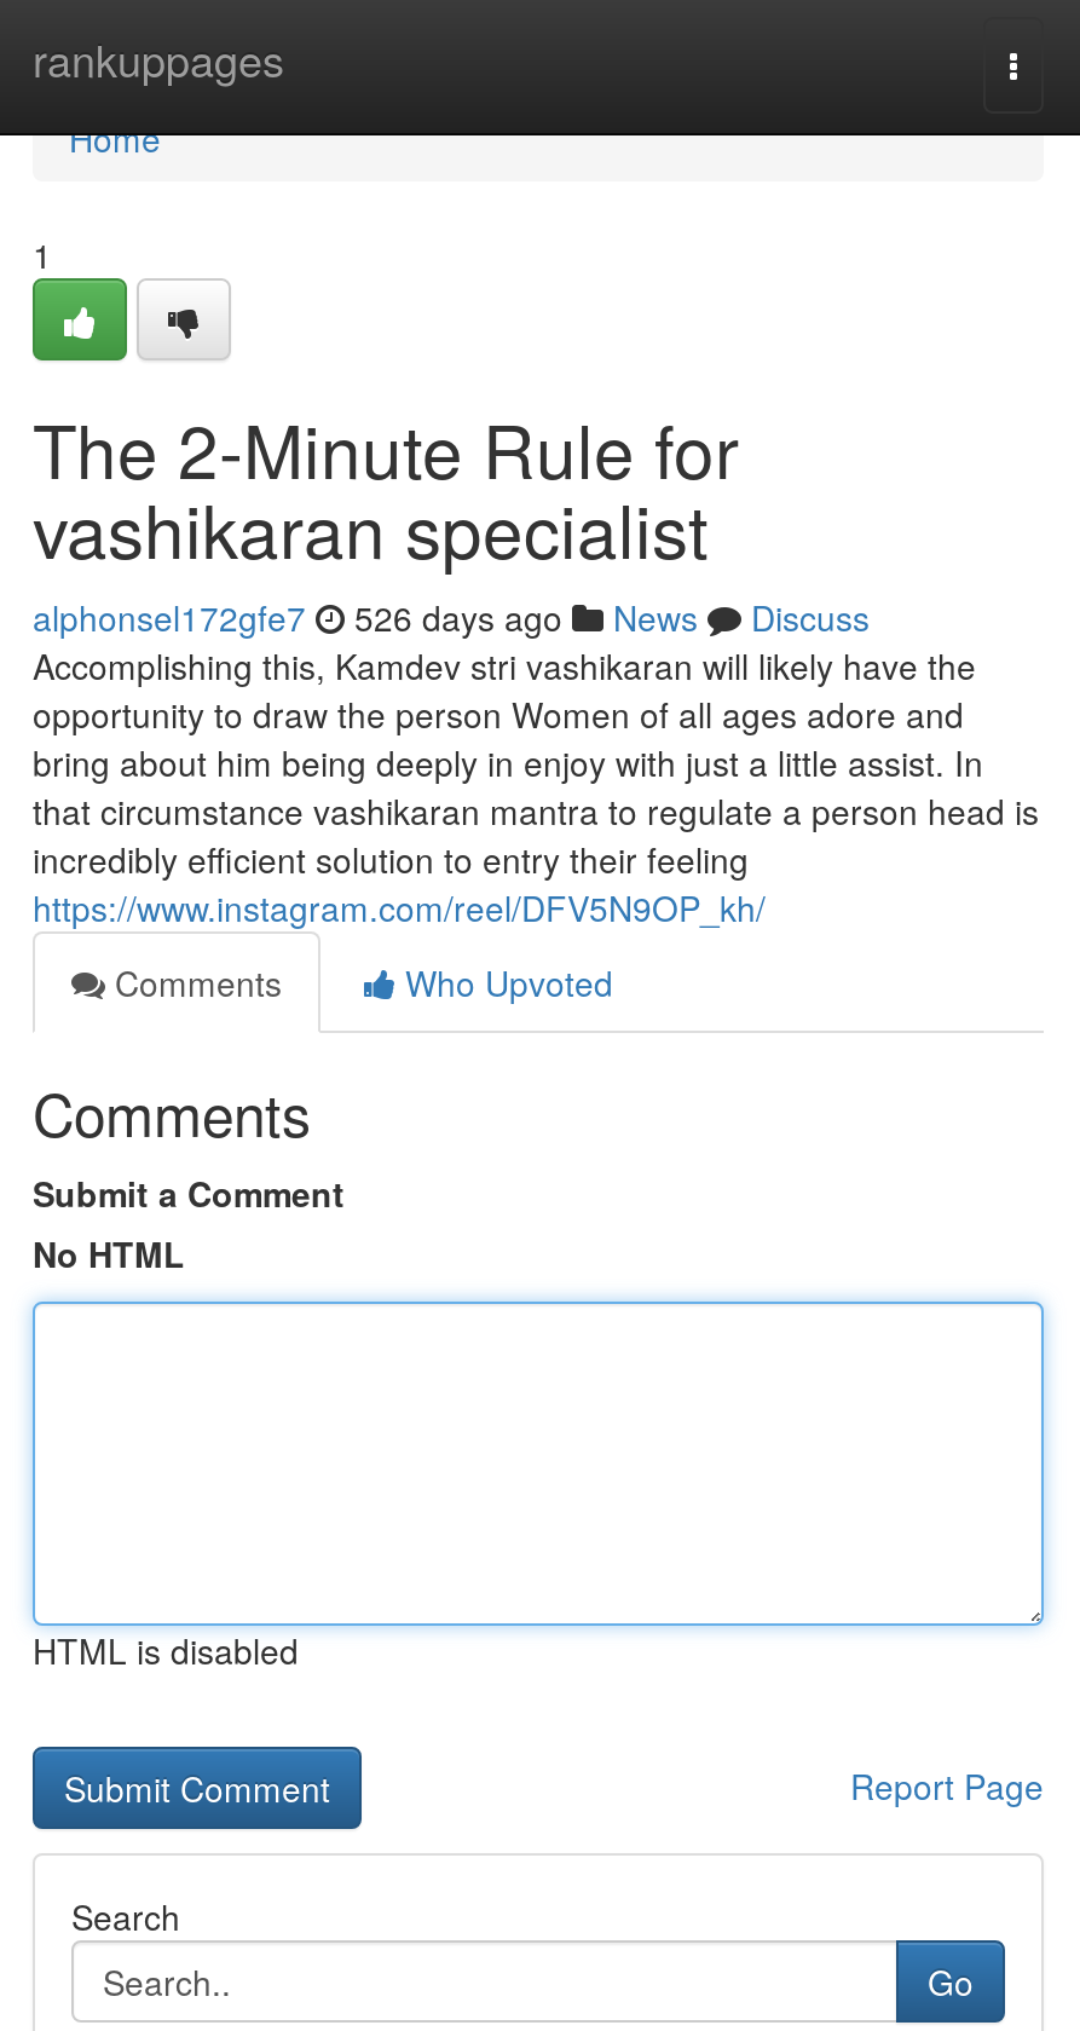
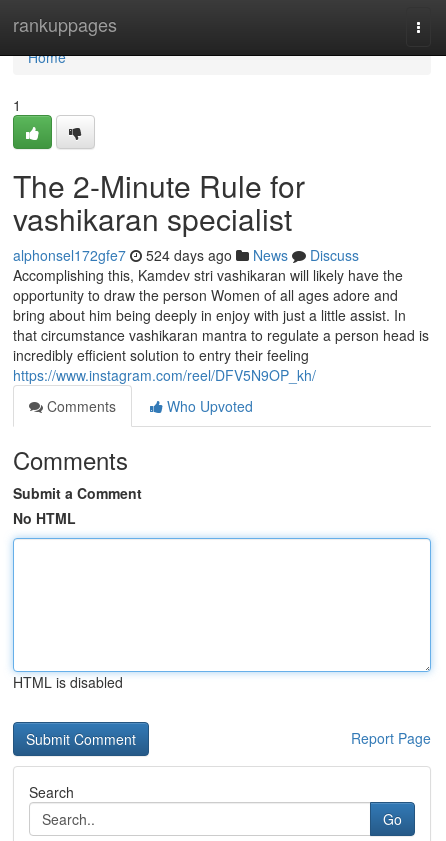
[33,593,870,641] alphonsel172gfe7 526 days ago News Discuss -> [13,245,359,265] alphonsel172gfe7 524 days ago News Discuss

